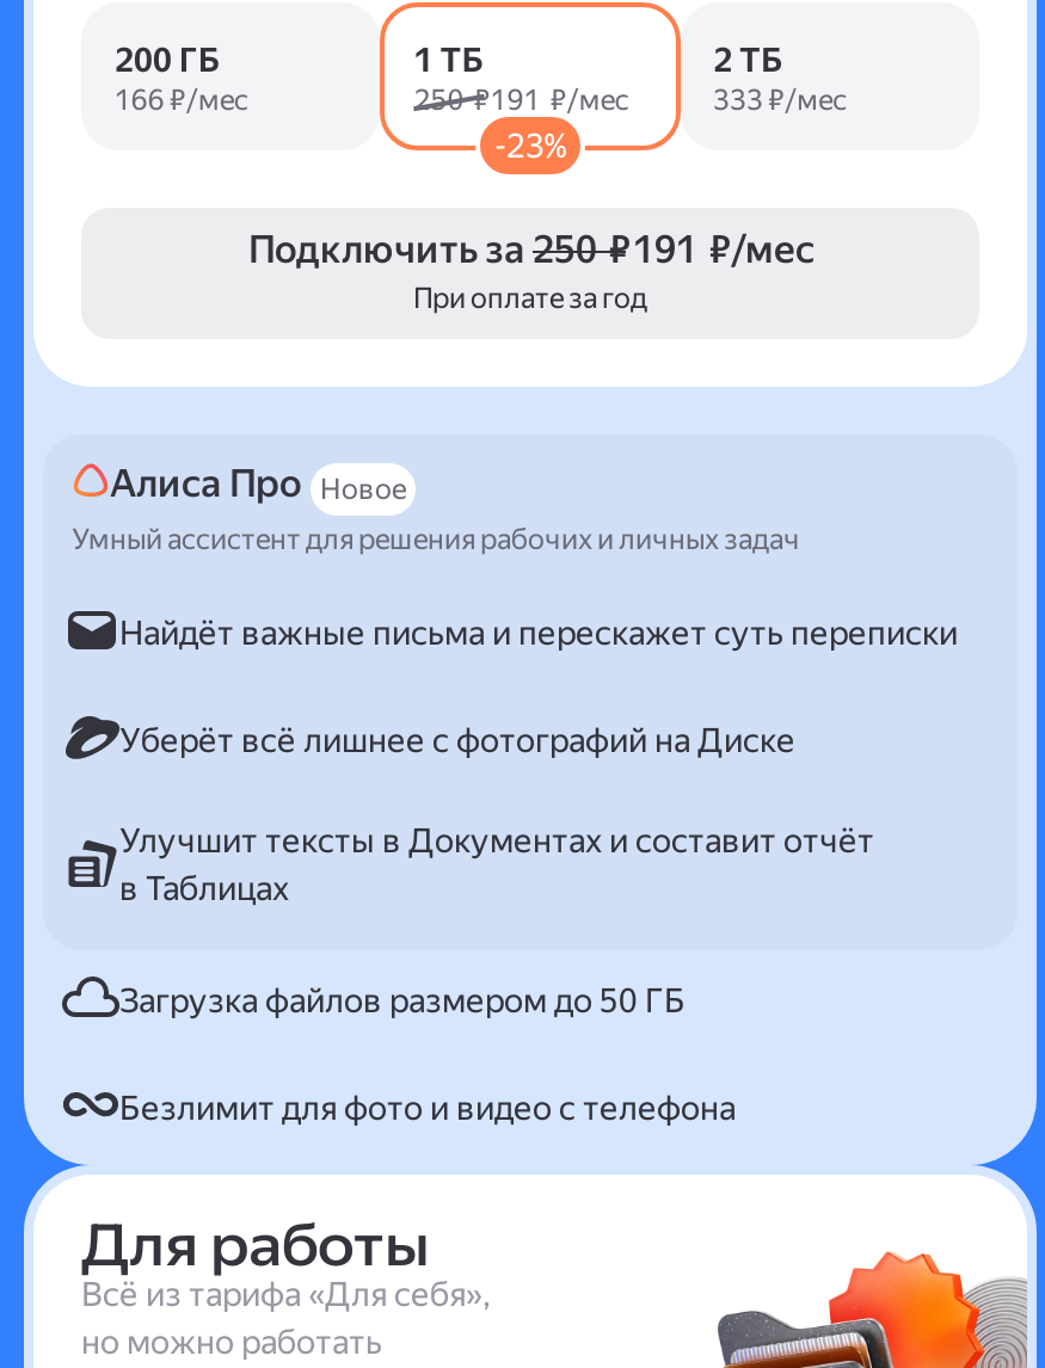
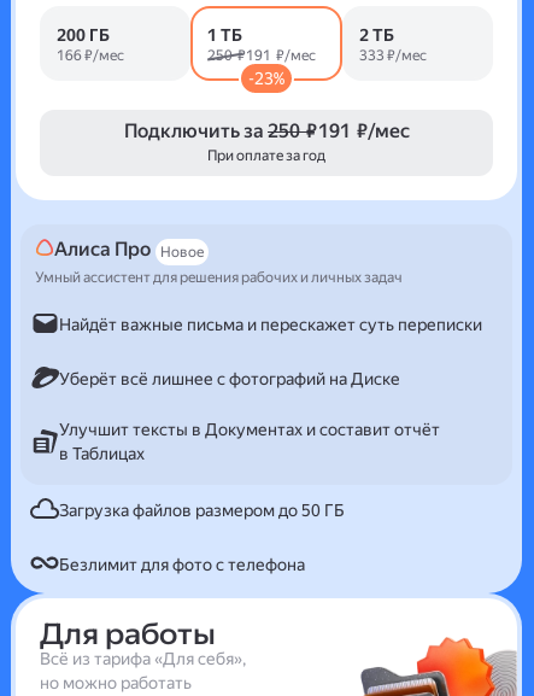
[119,1087,736,1126] Безлимит для фото и видео с телефона -> [59,554,305,574] Безлимит для фото с телефона

